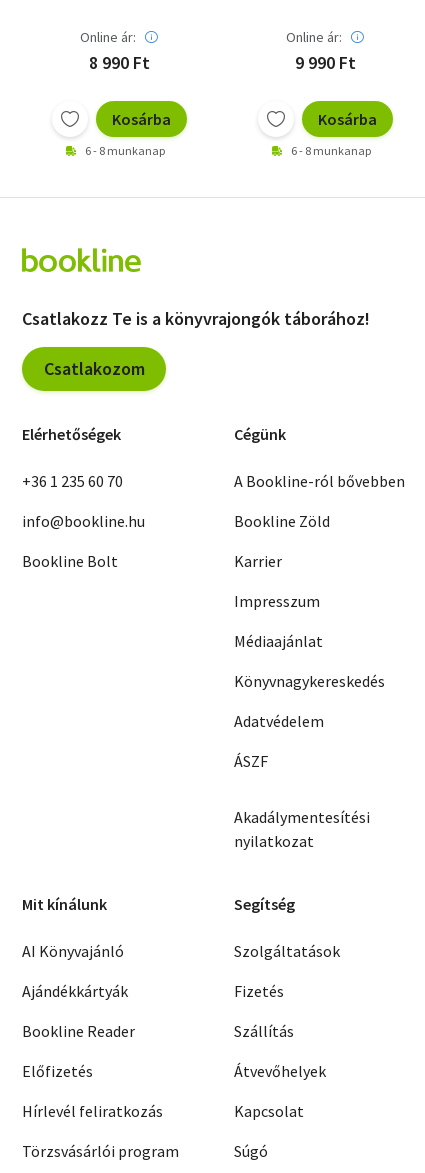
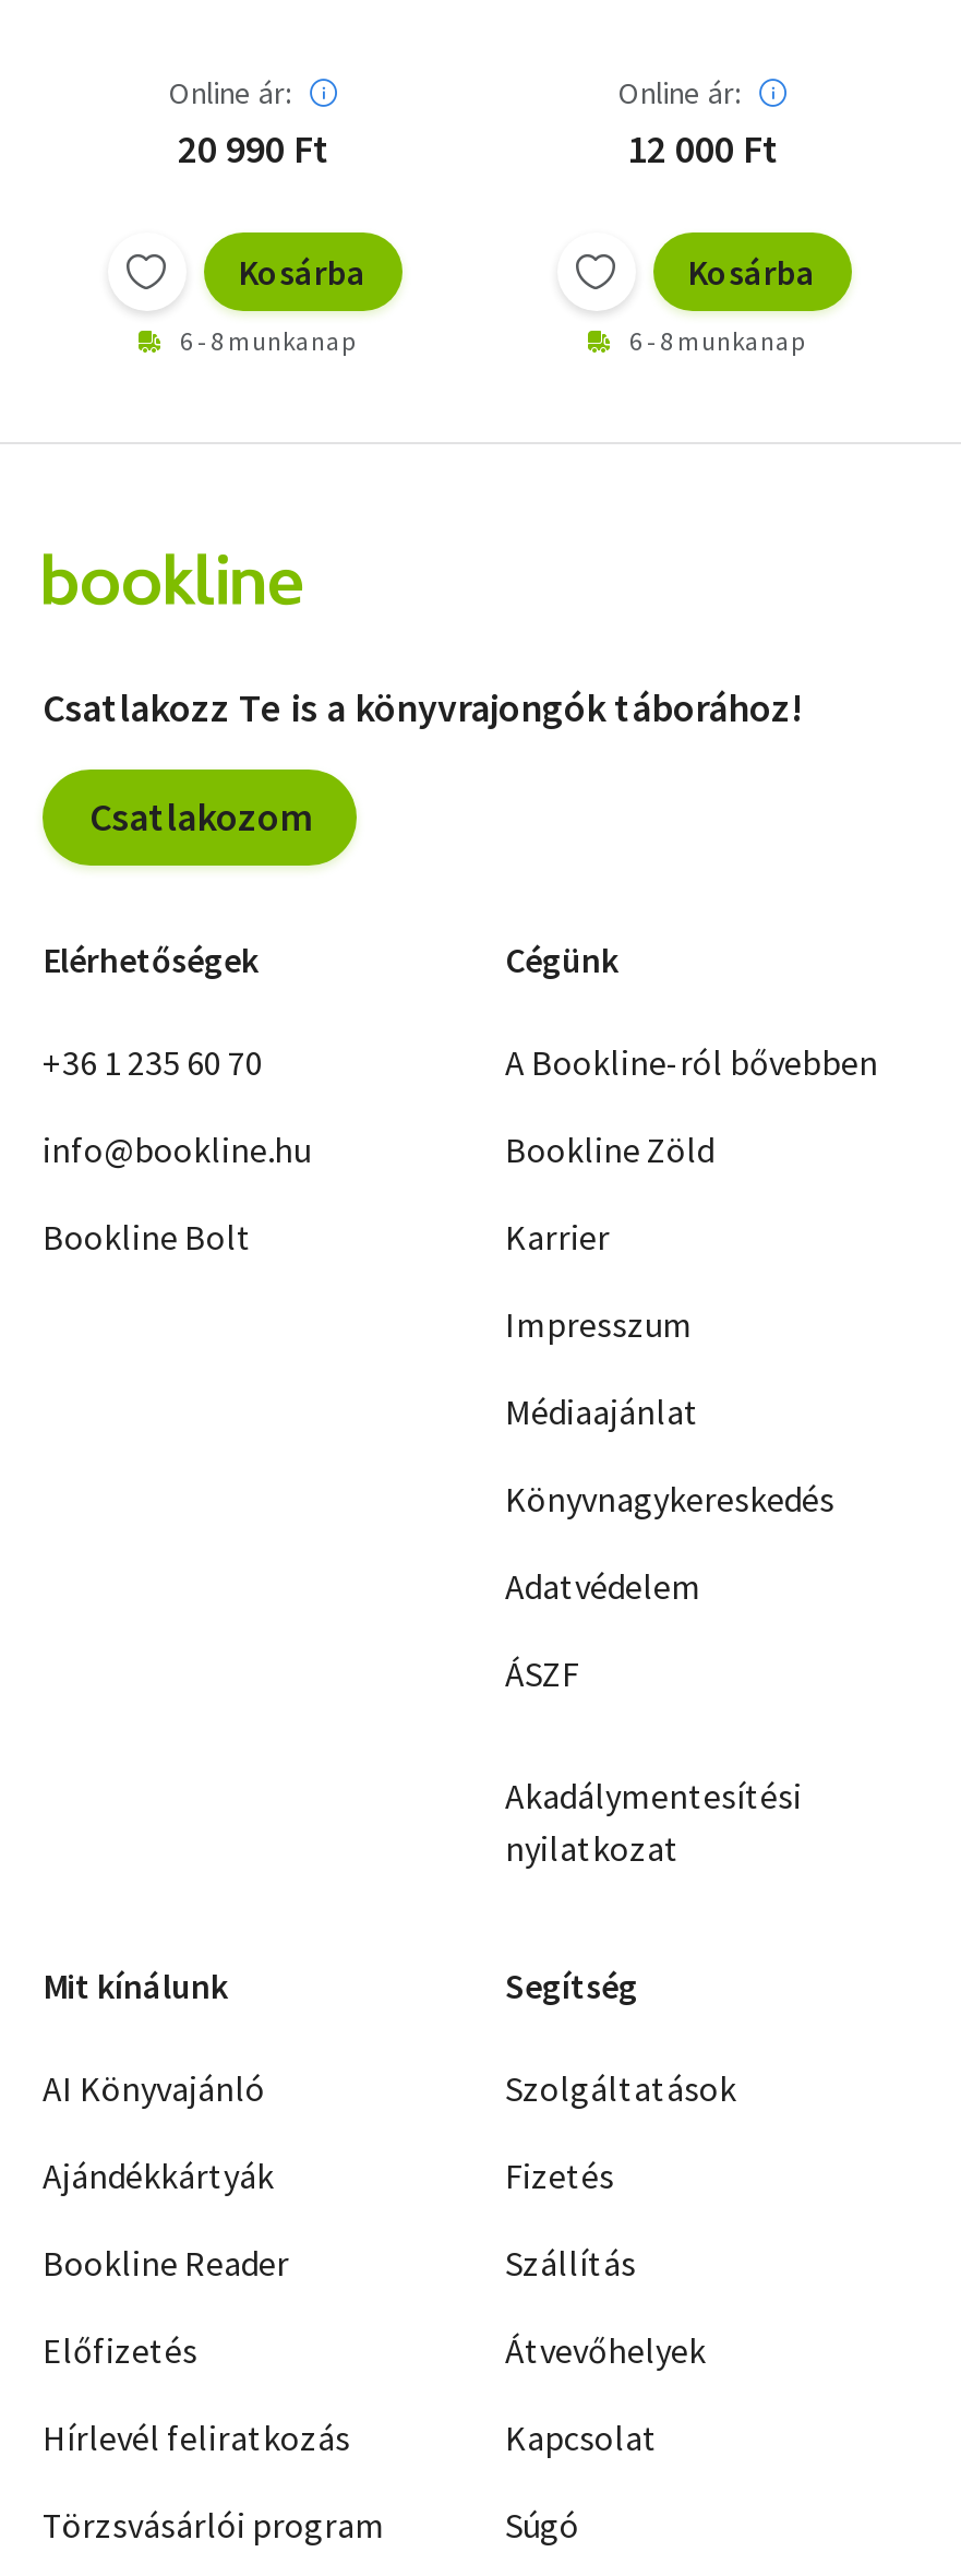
[88,51,149,74] 8 990 Ft -> [178,123,331,174] 20 990 Ft
[294,51,355,74] 9 990 Ft -> [627,123,780,174] 12 000 Ft

